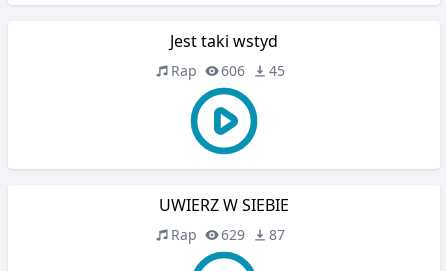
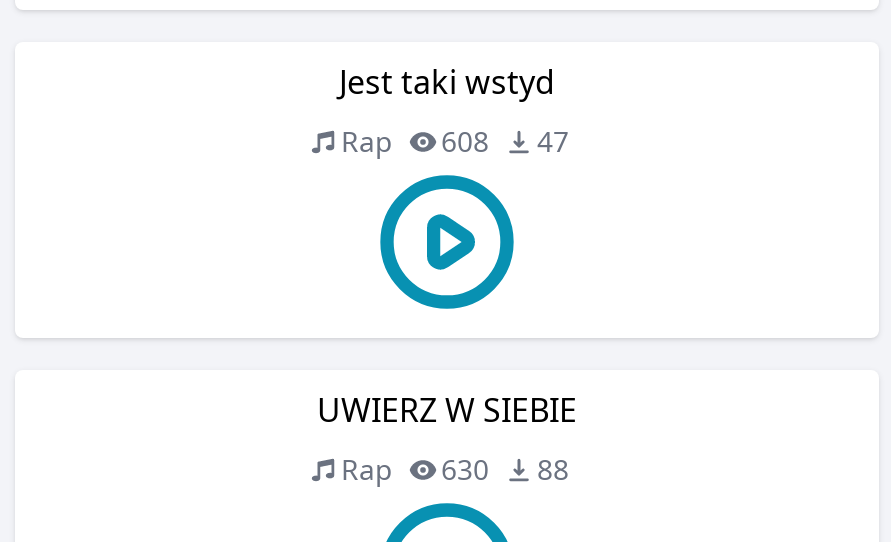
[221,61,245,80] 606 -> [441,122,489,160] 608
[269,61,285,80] 45 -> [537,122,569,160] 47
[221,225,245,244] 629 -> [441,450,489,488] 630
[269,225,285,244] 87 -> [537,450,569,488] 88

